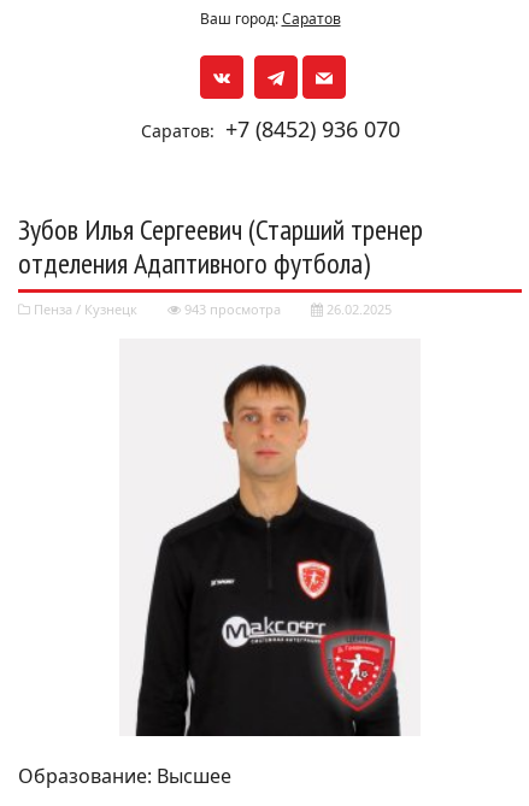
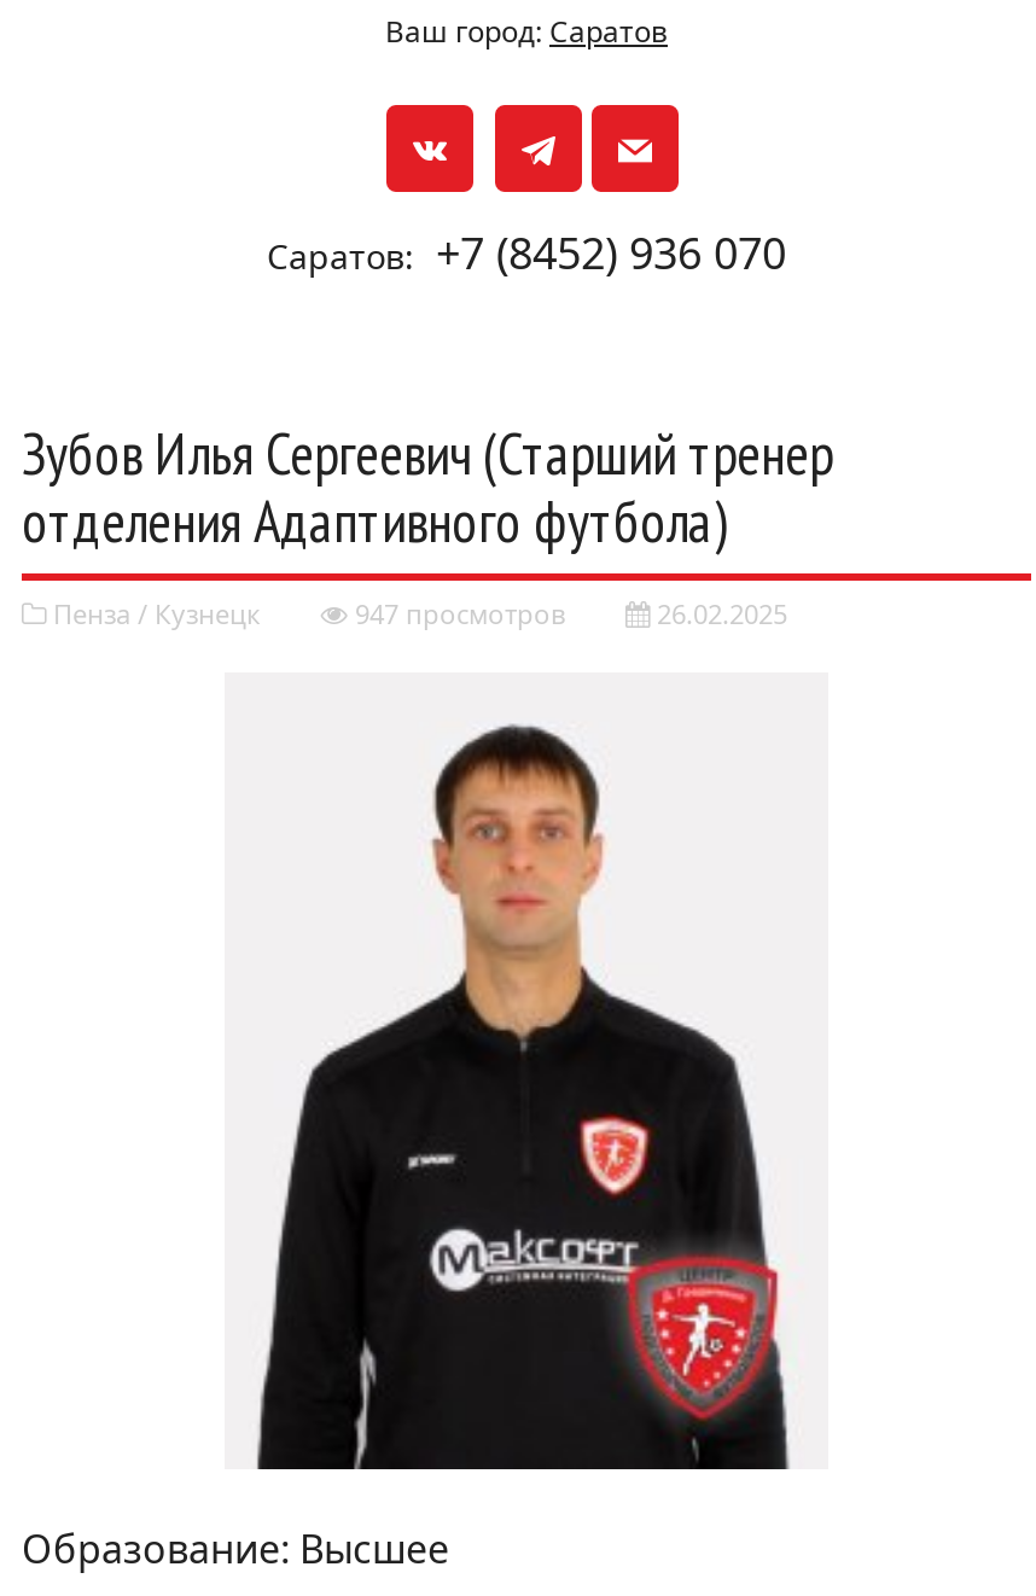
[181,300,281,318] 943 просмотра -> [348,595,565,631] 947 просмотров

